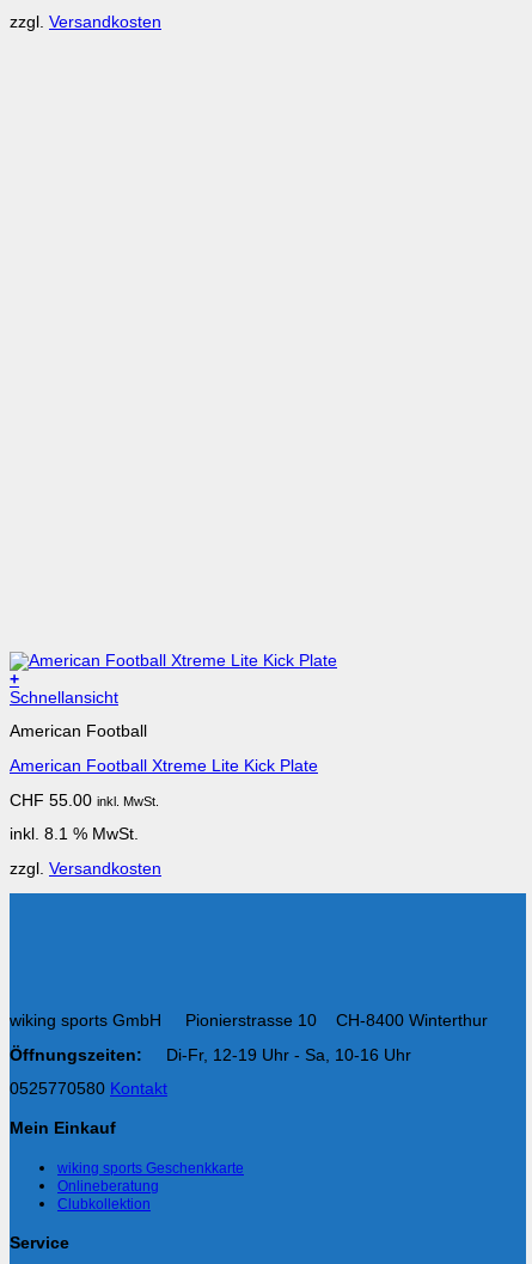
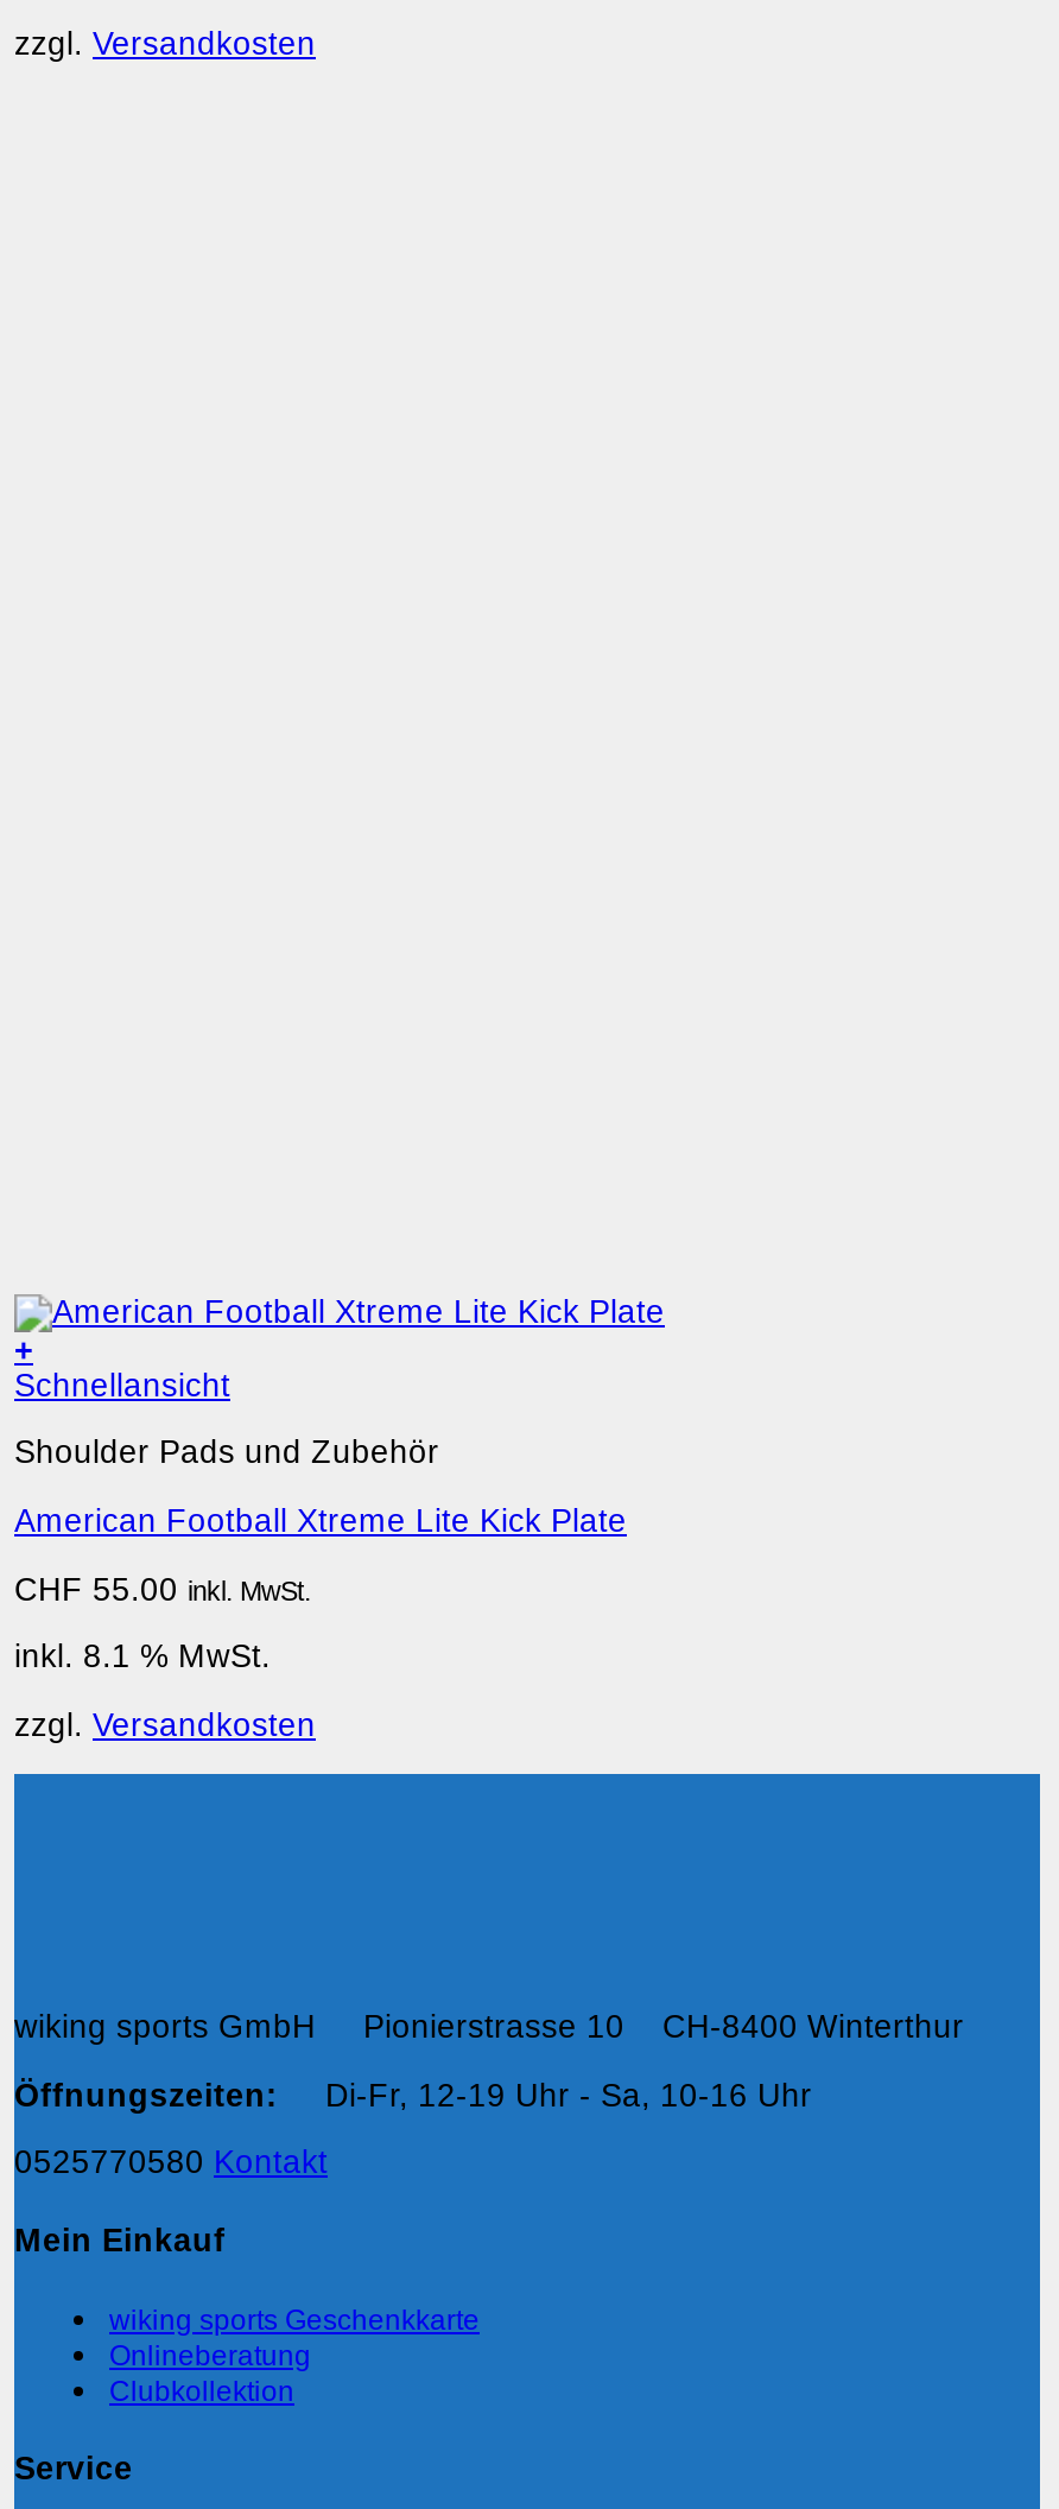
[10,723,147,741] American Football -> [14,1435,439,1471] Shoulder Pads und Zubehör

